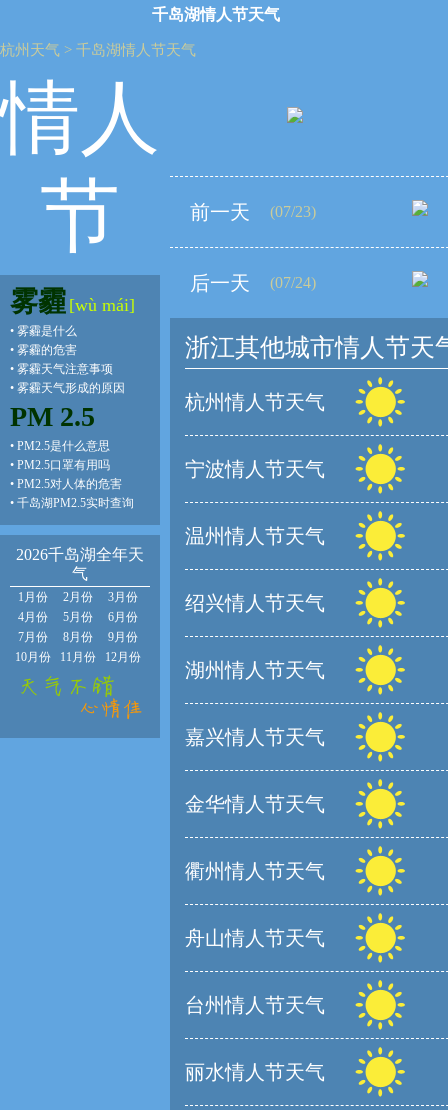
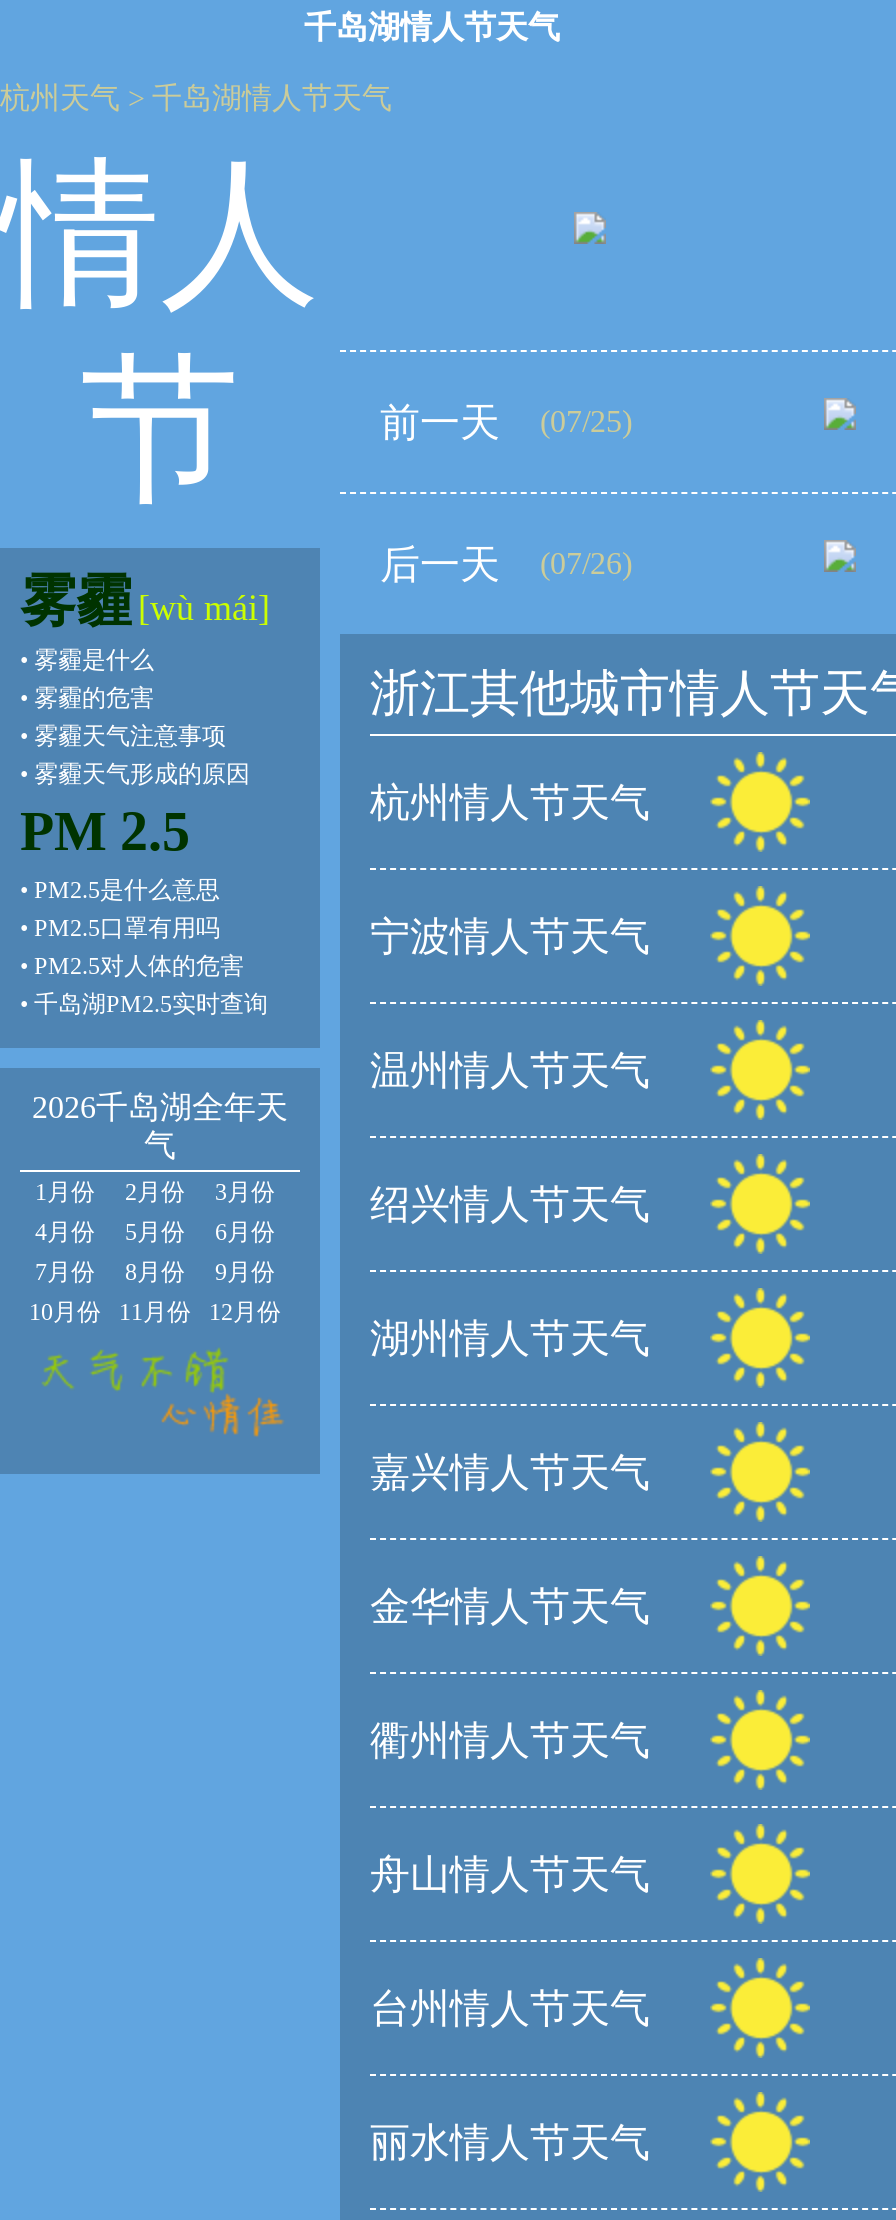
[190,201,316,223] 前一天 (07/23) -> [380,400,632,444] 前一天 (07/25)
[190,272,316,294] 后一天 (07/24) -> [380,542,632,586] 后一天 (07/26)

